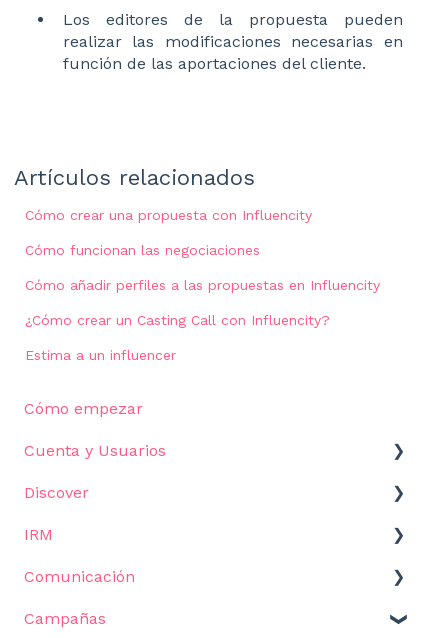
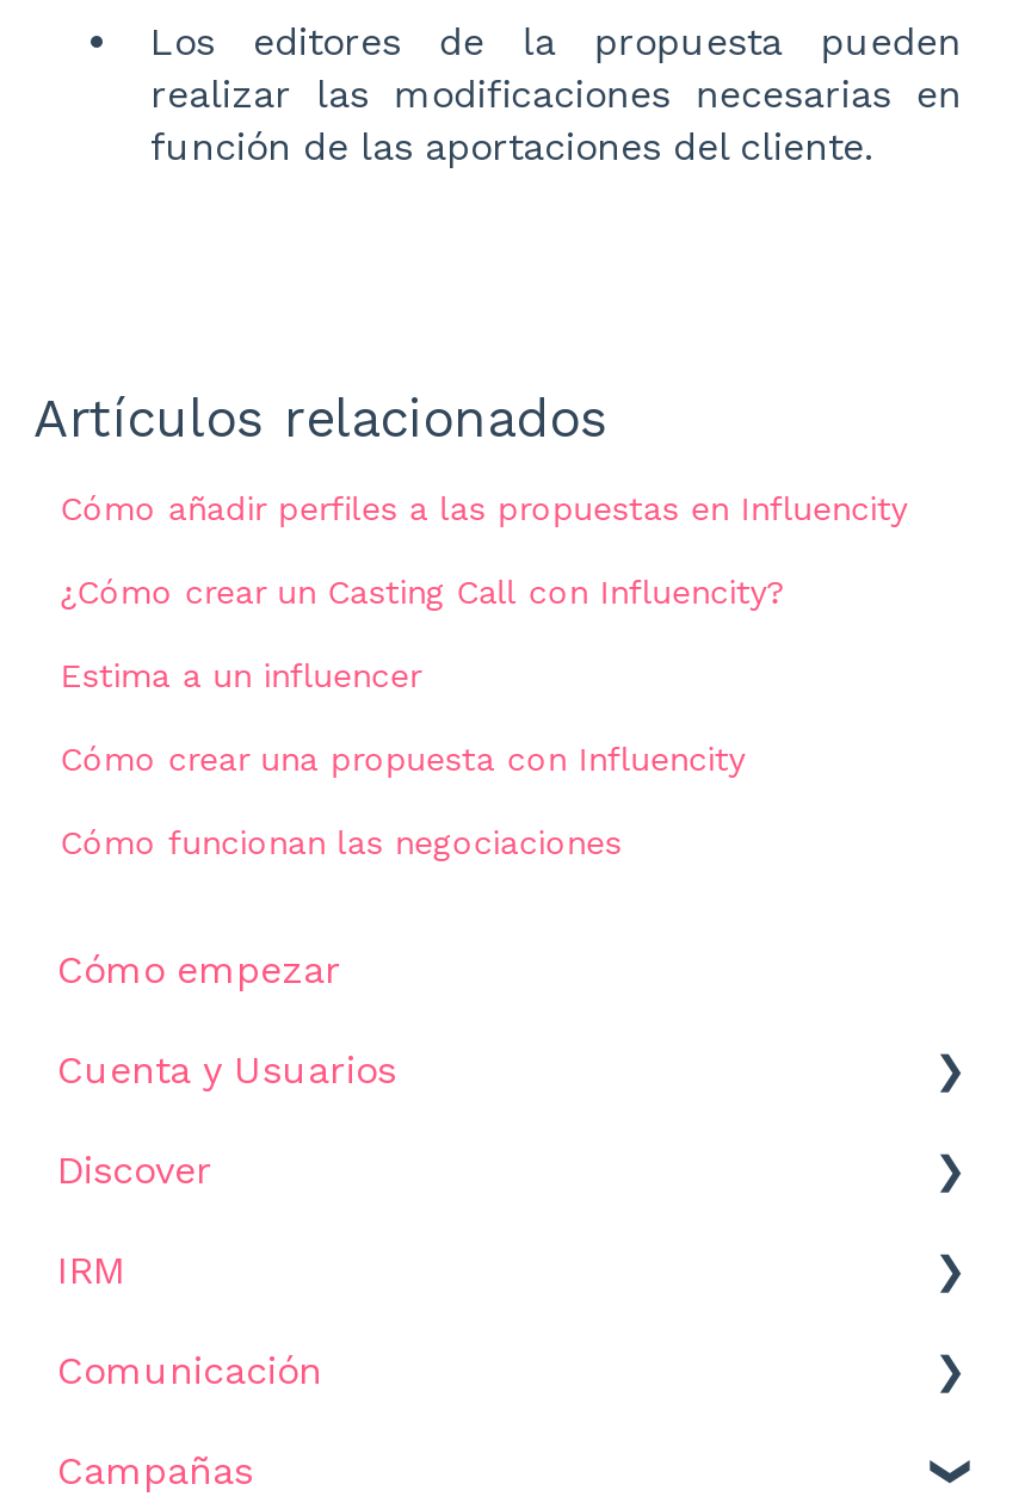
moved [25,207,312,258] -> [60,740,745,862]: Cómo crear una propuesta con Influencity | Cómo funcionan las negociaciones
moved [25,277,380,363] -> [60,490,907,695]: Cómo añadir perfiles a las propuestas en Influencity | ¿Cómo crear un Casting Call con Influencity? | Estima a un influencer

